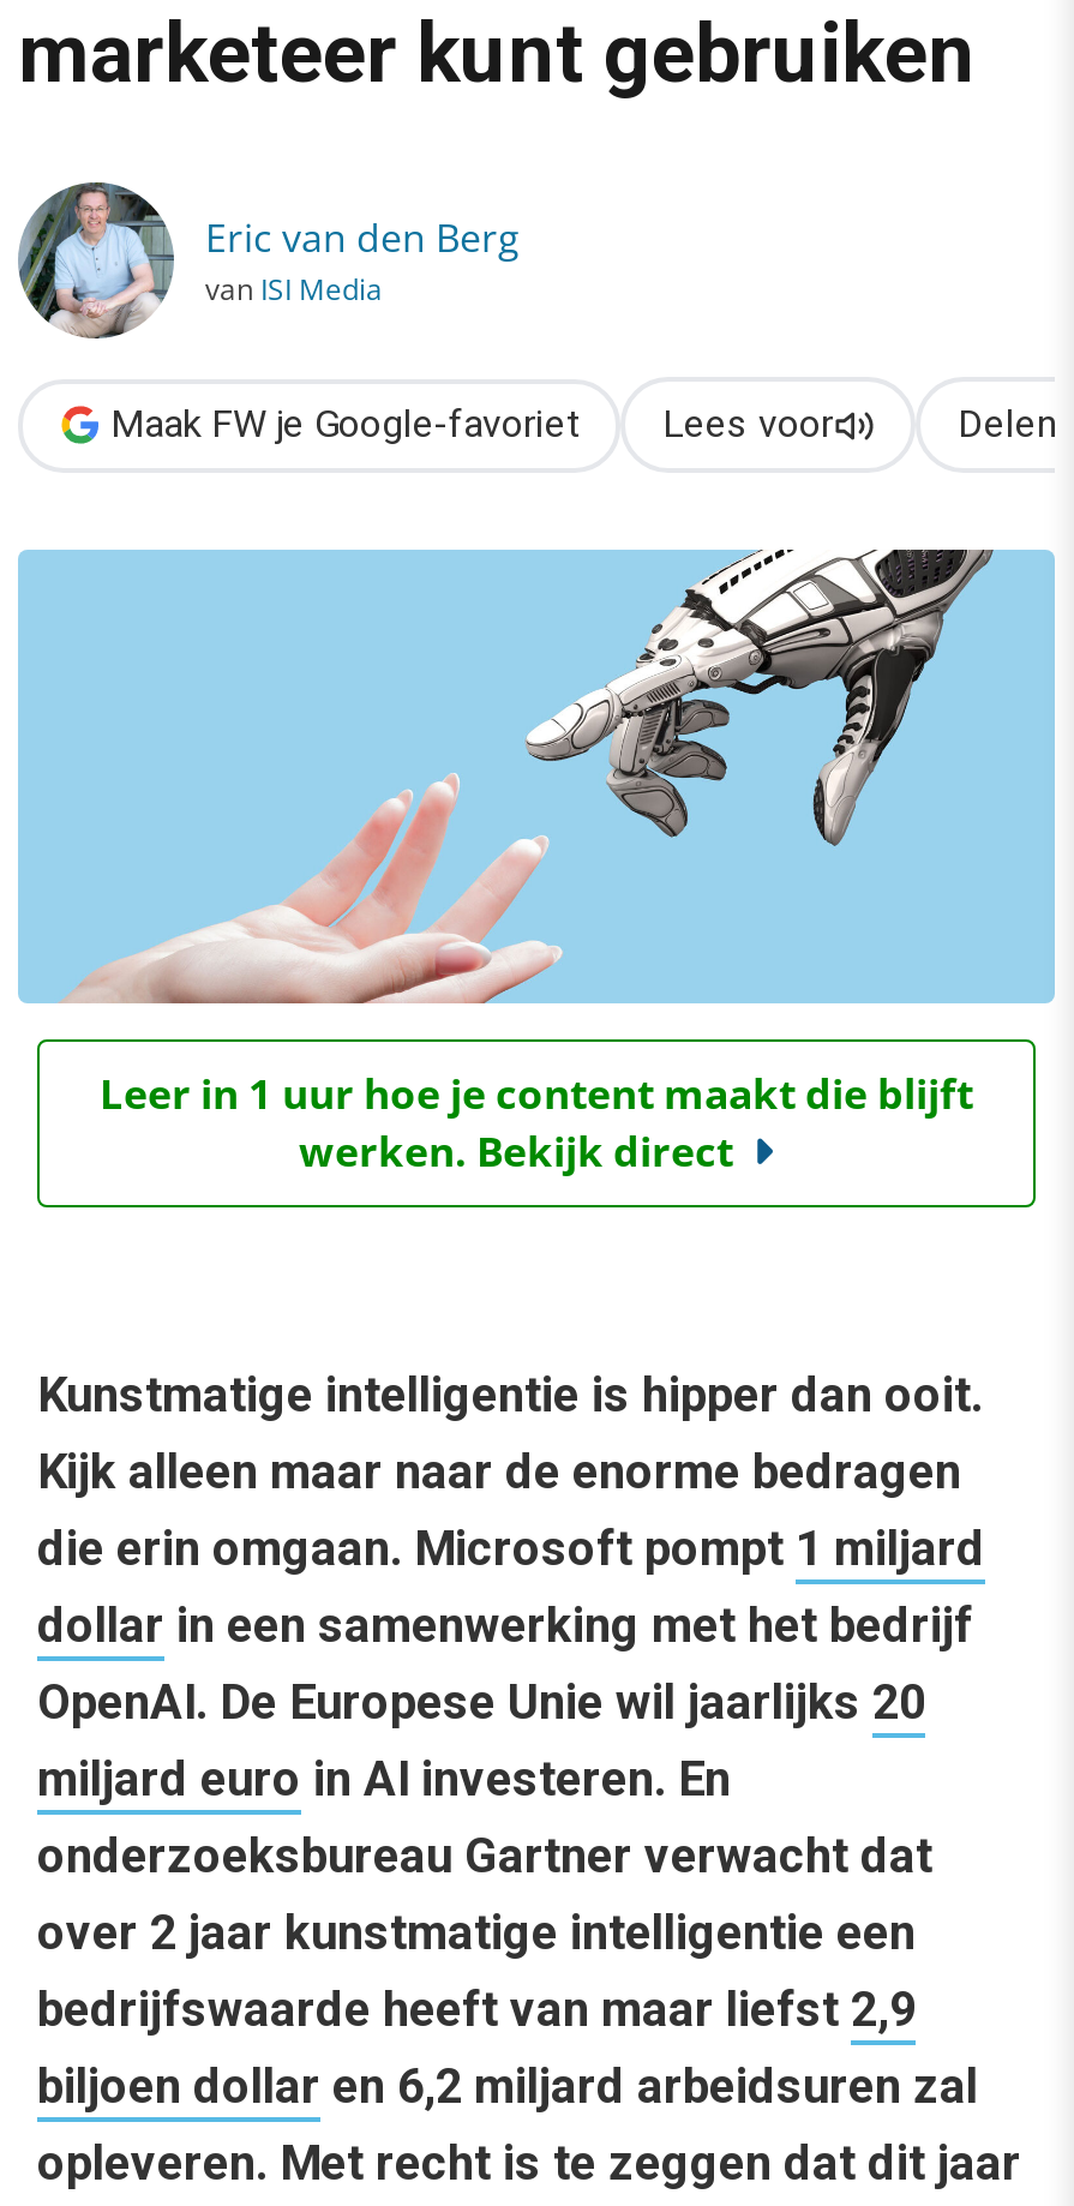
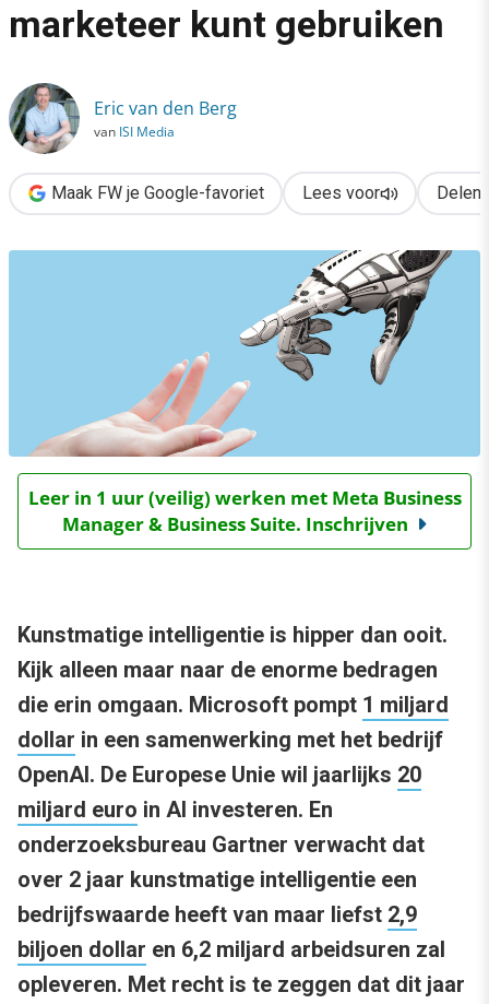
[100,1067,973,1179] Leer in 1 uur hoe je content maakt die blijft | werken. Bekijk direct -> [28,485,461,537] Leer in 1 uur (veilig) werken met Meta Business | Manager & Business Suite. Inschrijven

